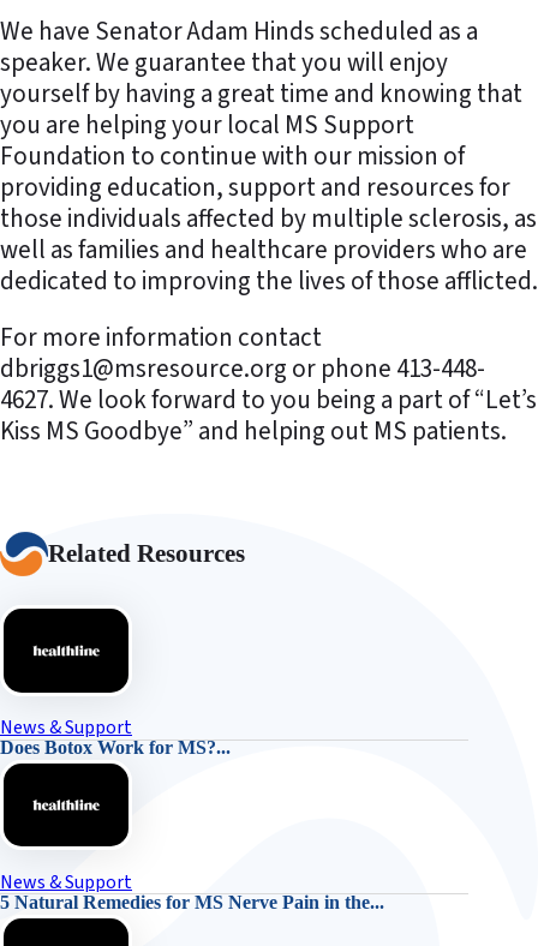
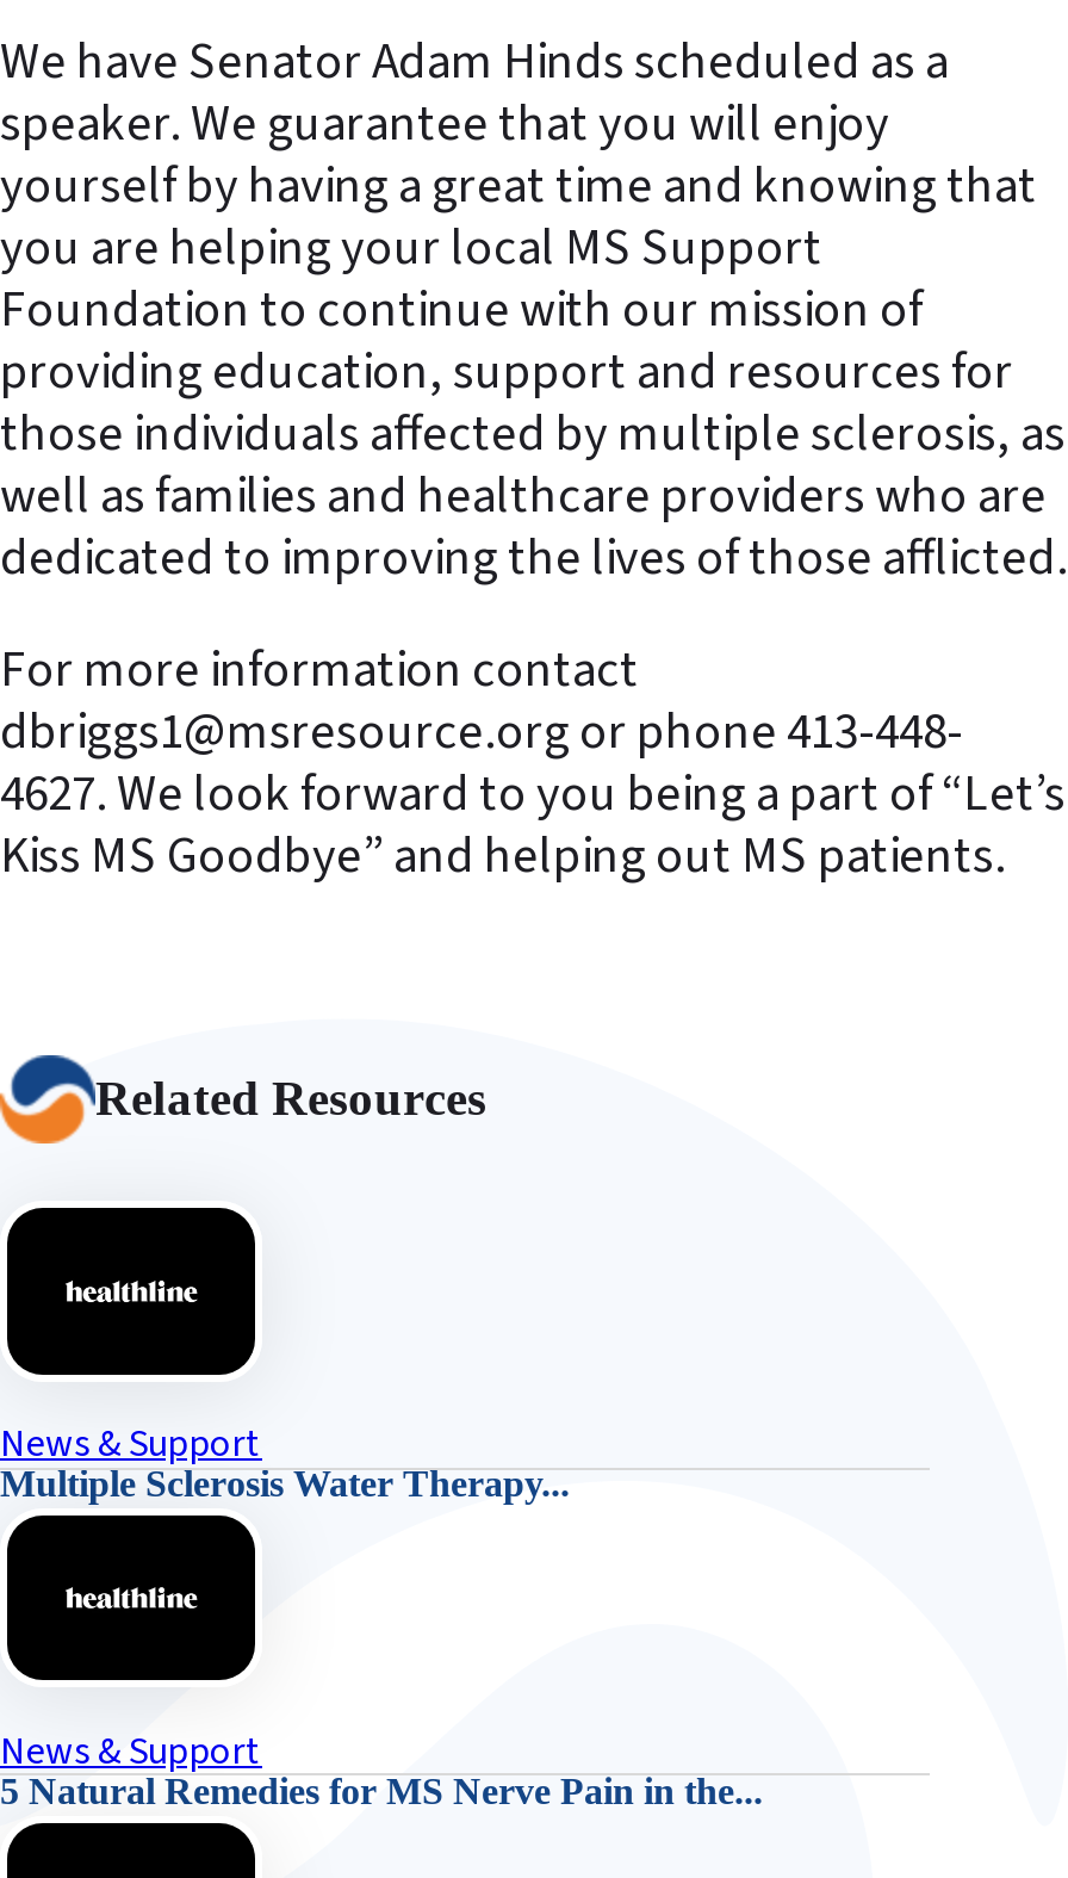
[0,737,231,759] Does Botox Work for MS?... -> [0,1463,570,1506] Multiple Sclerosis Water Therapy...

